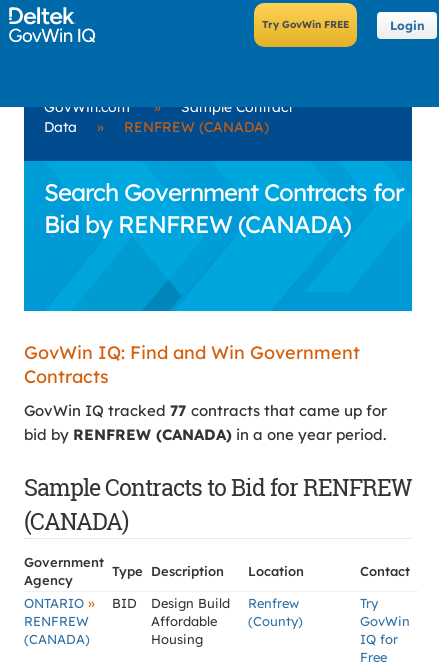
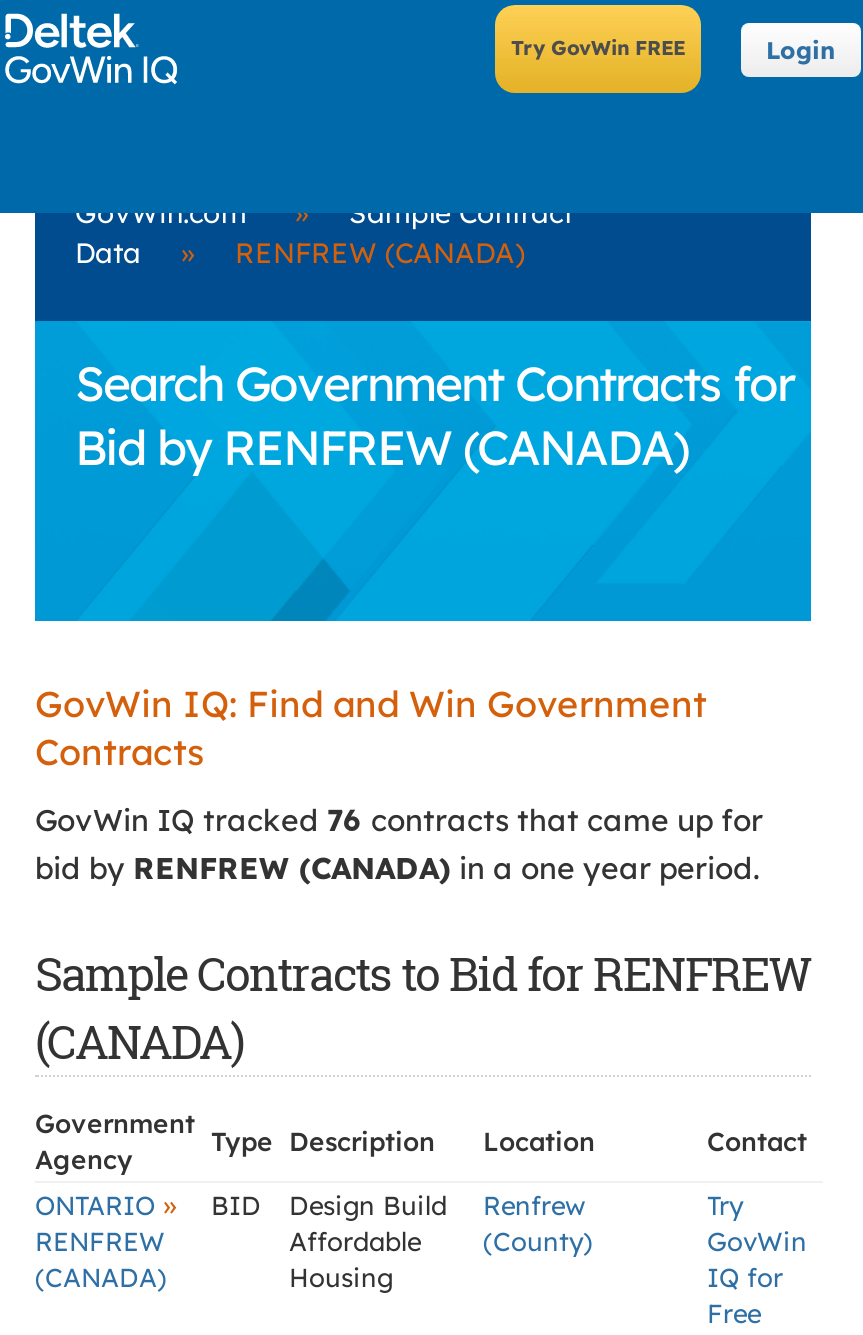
[24,401,387,420] GovWin IQ tracked 77 contracts that came up for -> [35,801,763,839] GovWin IQ tracked 76 contracts that came up for

